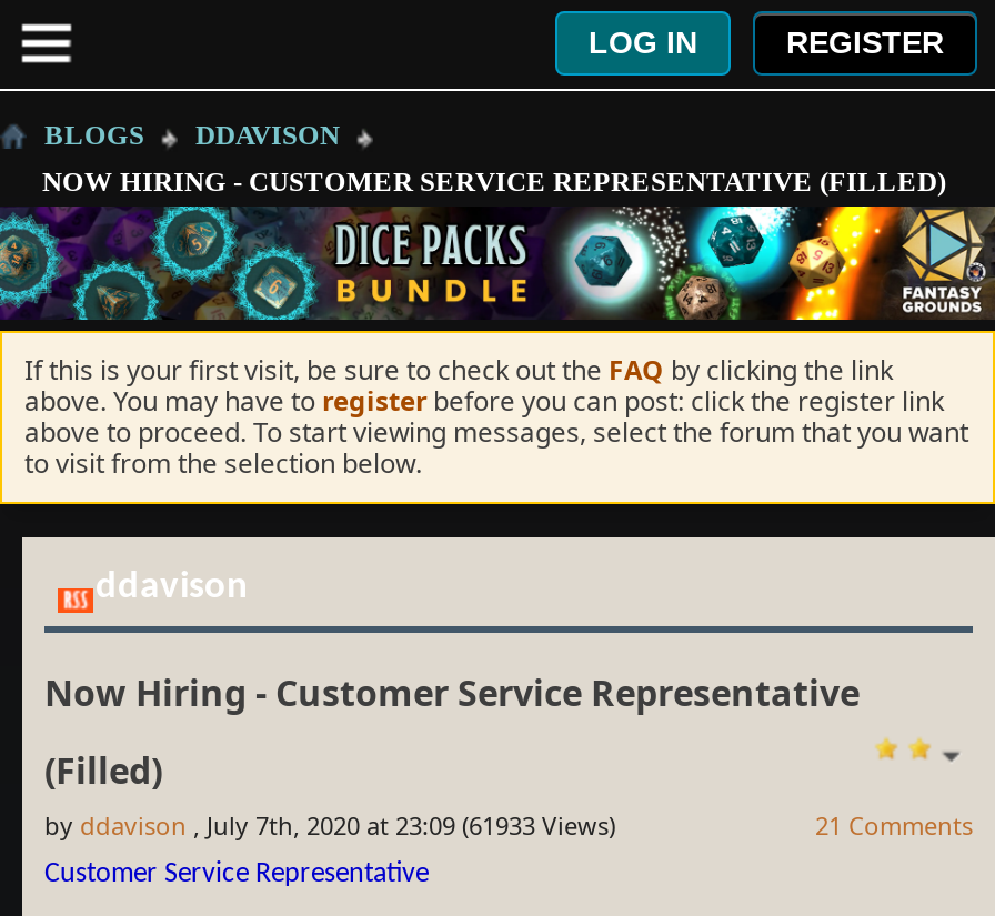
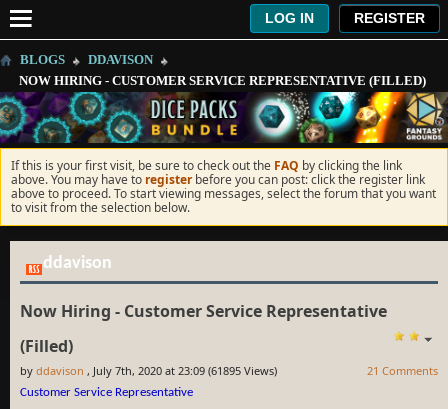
[44,809,615,842] by ddavison , July 7th, 2020 at 23:09 (61933 Views) -> [20,363,277,378] by ddavison , July 7th, 2020 at 23:09 (61895 Views)

